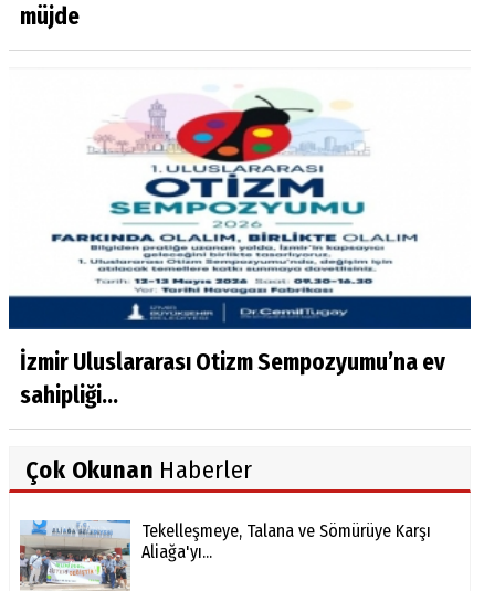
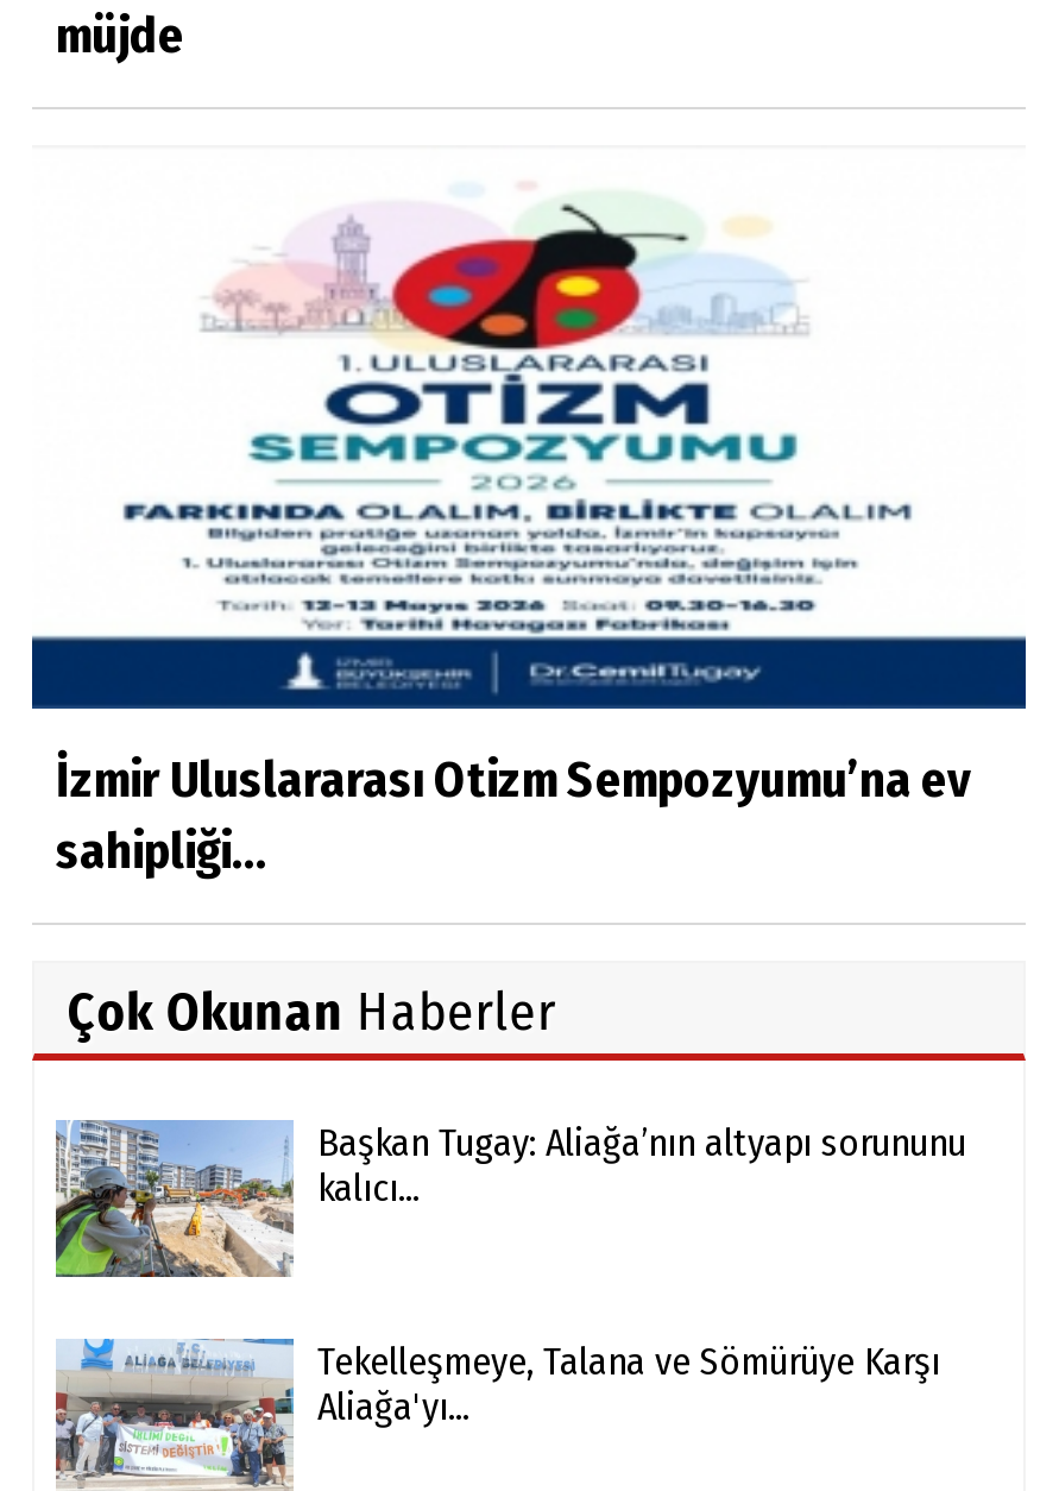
none -> [56,1120,966,1279] [image] | Başkan Tugay: Aliağa’nın altyapı sorununu | kalıcı...

